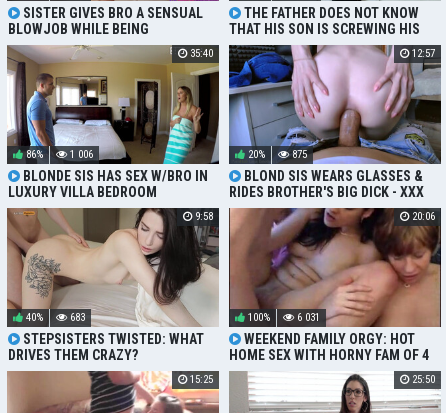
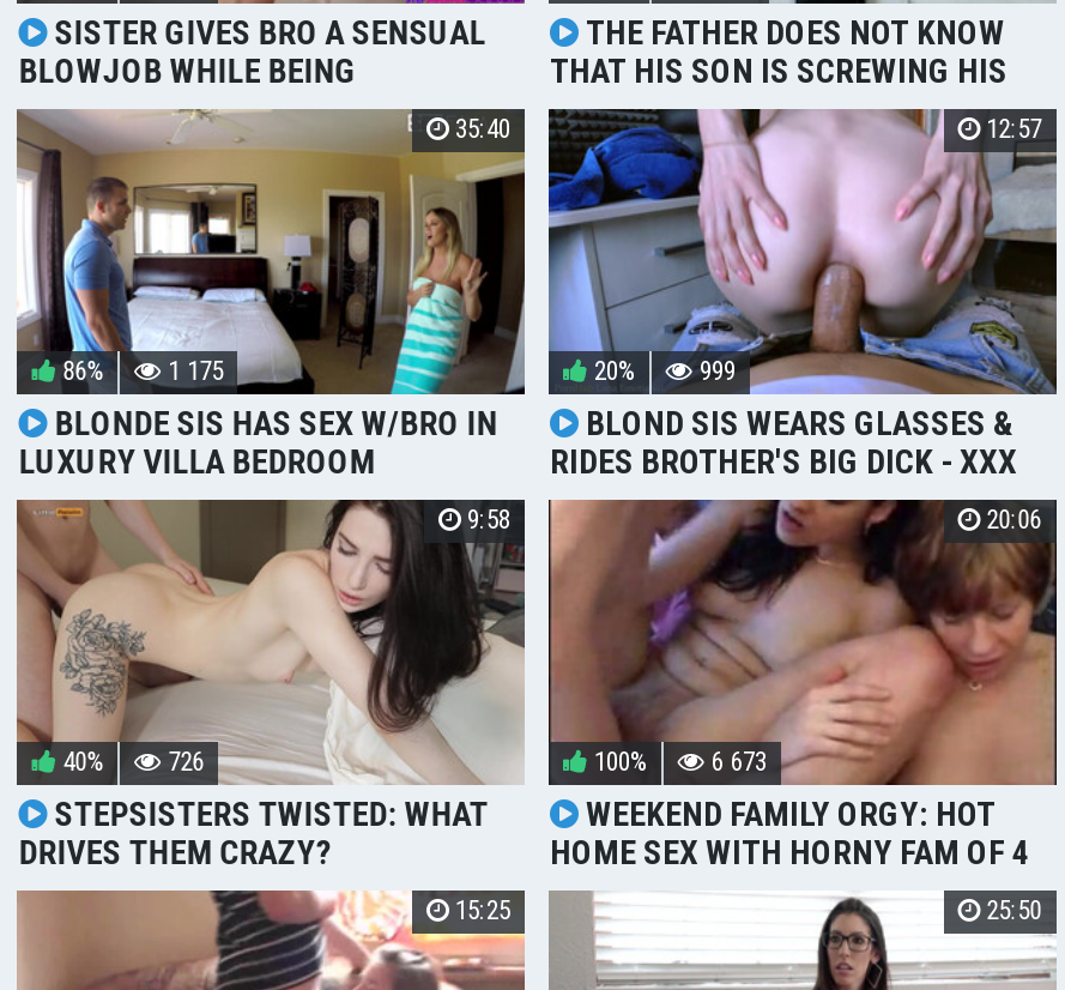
[23,148,93,161] 86% 1 006 -> [56,355,223,387] 86% 1 175
[245,148,307,161] 20% 875 -> [587,355,736,387] 20% 999
[23,311,85,324] 40% 683 -> [56,746,204,778] 40% 726
[245,311,320,324] 100% 6 031 -> [587,746,767,778] 100% 6 673

